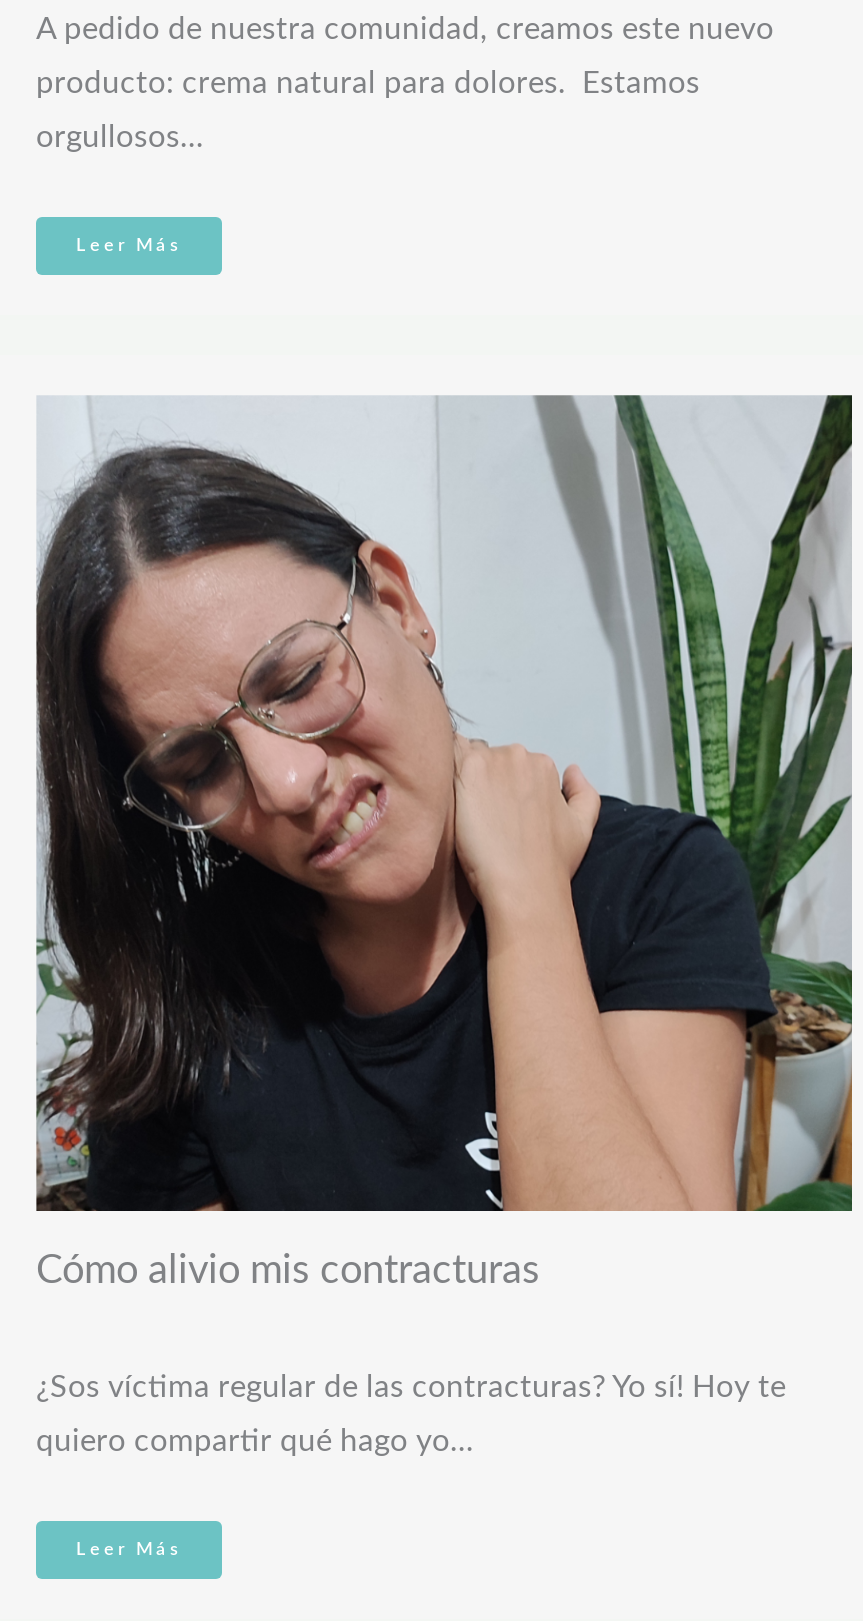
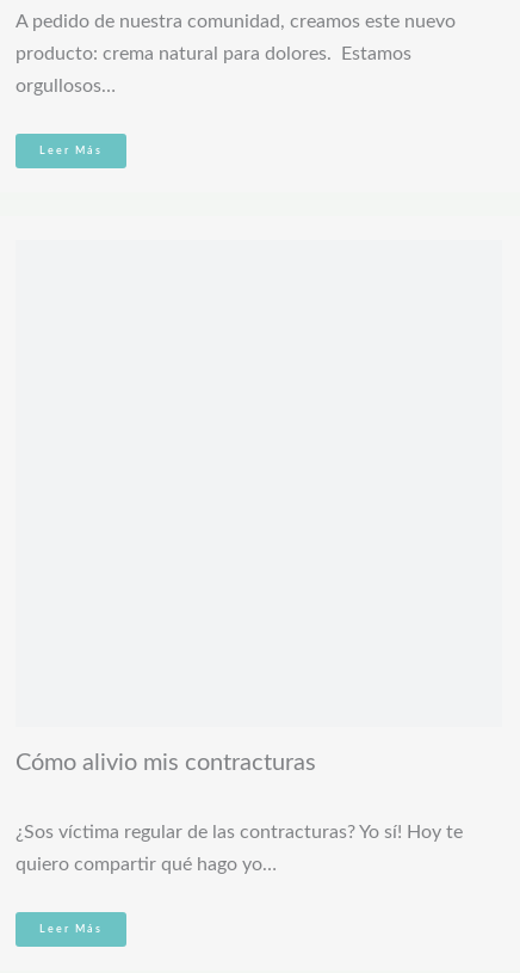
[34,393,854,1213] [image] -> none

